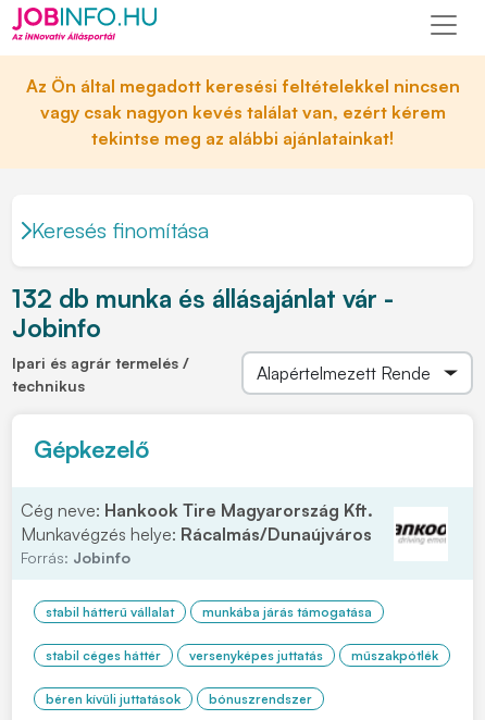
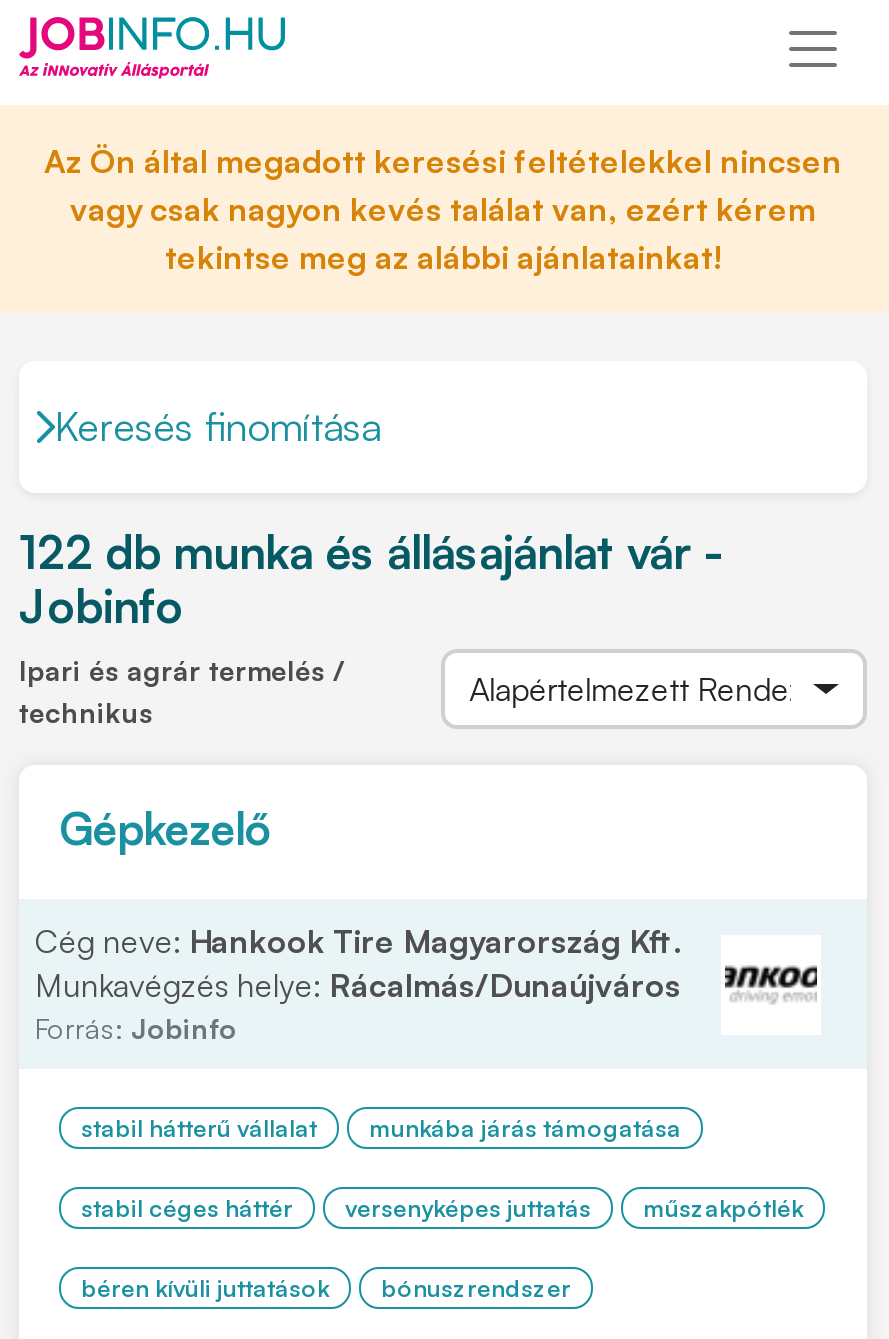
[12,283,394,314] 132 db munka és állásajánlat vár - -> [19,523,721,581] 122 db munka és állásajánlat vár -

